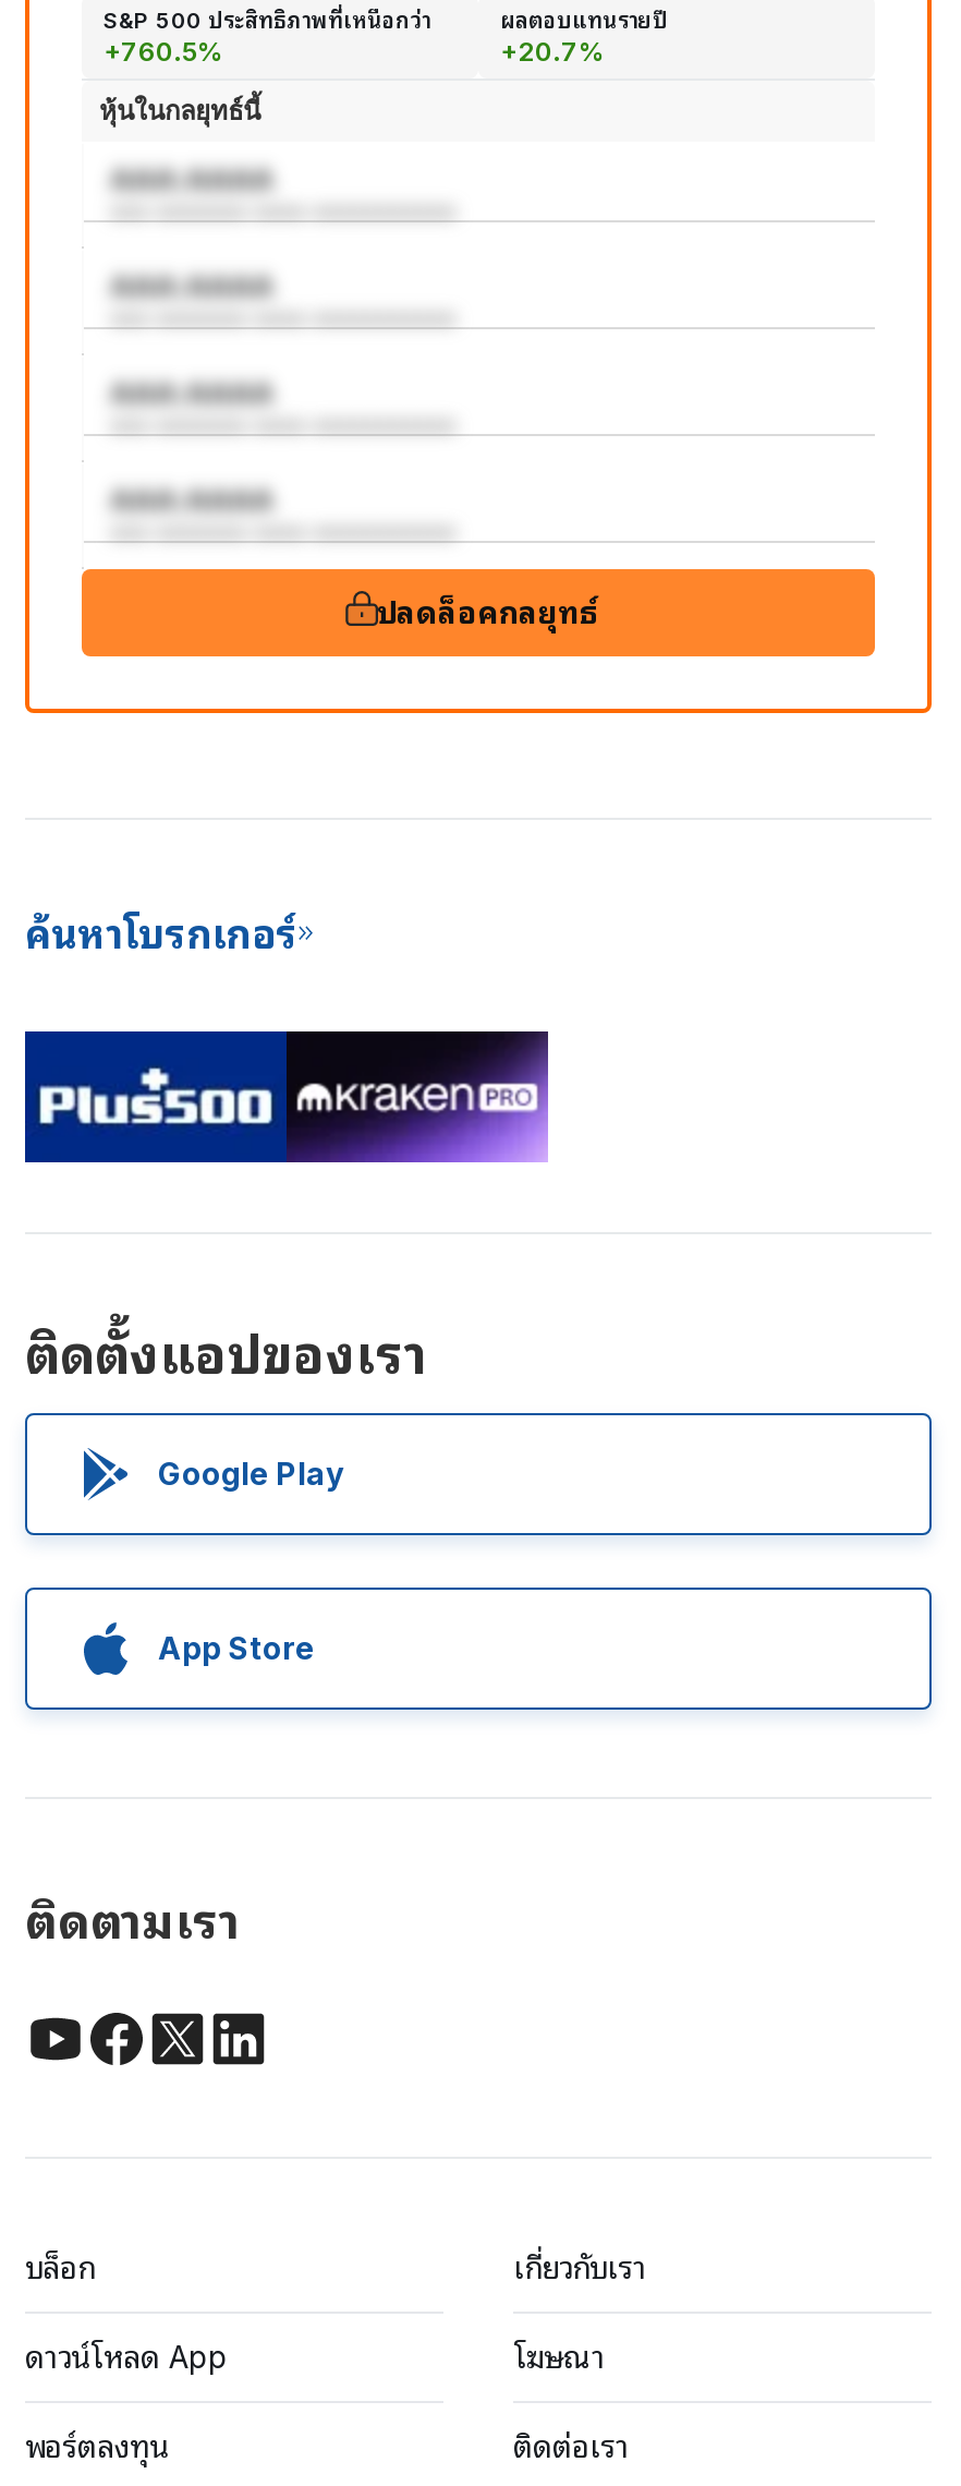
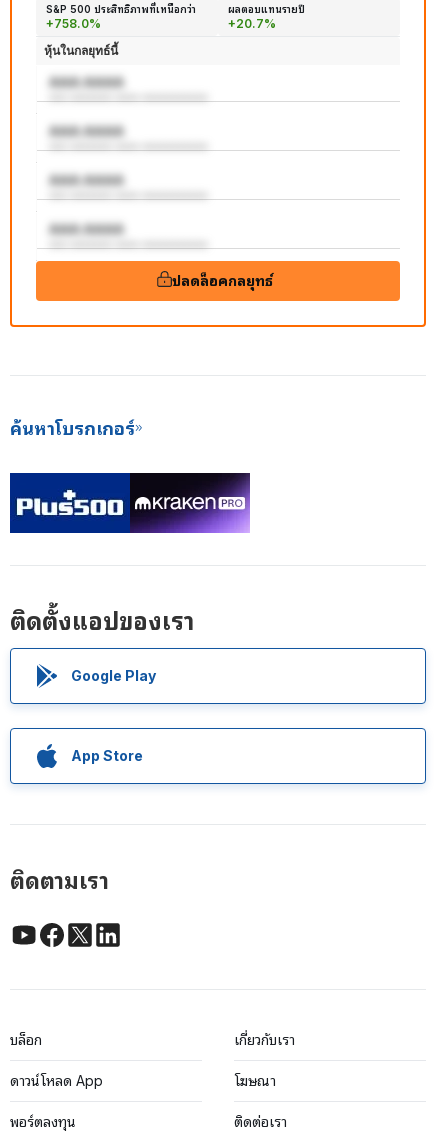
[104,34,223,67] +760.5% -> [46,16,101,31] +758.0%

